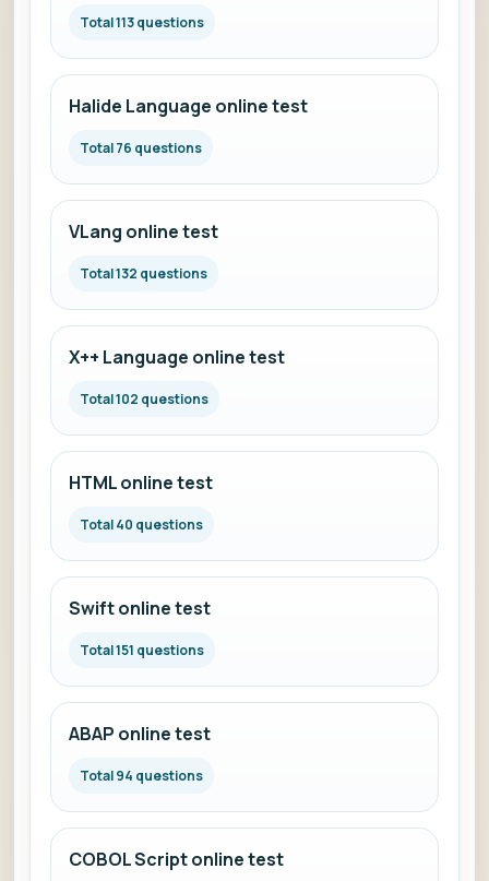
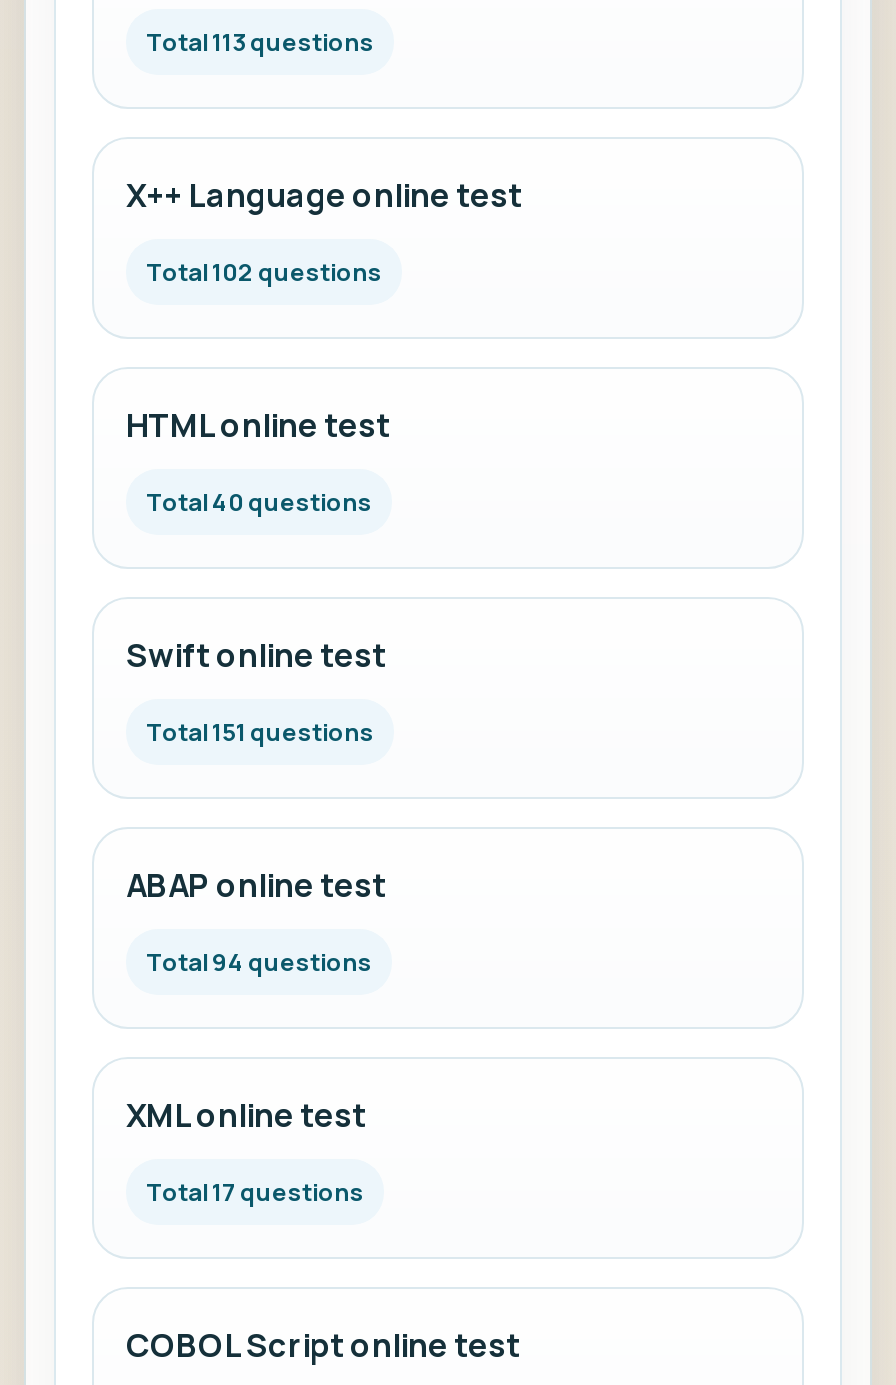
[69,94,308,157] Halide Language online test | Total 76 questions -> none
[69,219,218,283] VLang online test | Total 132 questions -> none
moved [69,345,285,785] -> [126,173,522,979]: X++ Language online test | Total 102 questions | HTML online test | Total 40 questions | Swift online test | Total 151 questions | ABAP online test | Total 94 questions
none -> [126,1093,366,1209] XML online test | Total 17 questions

